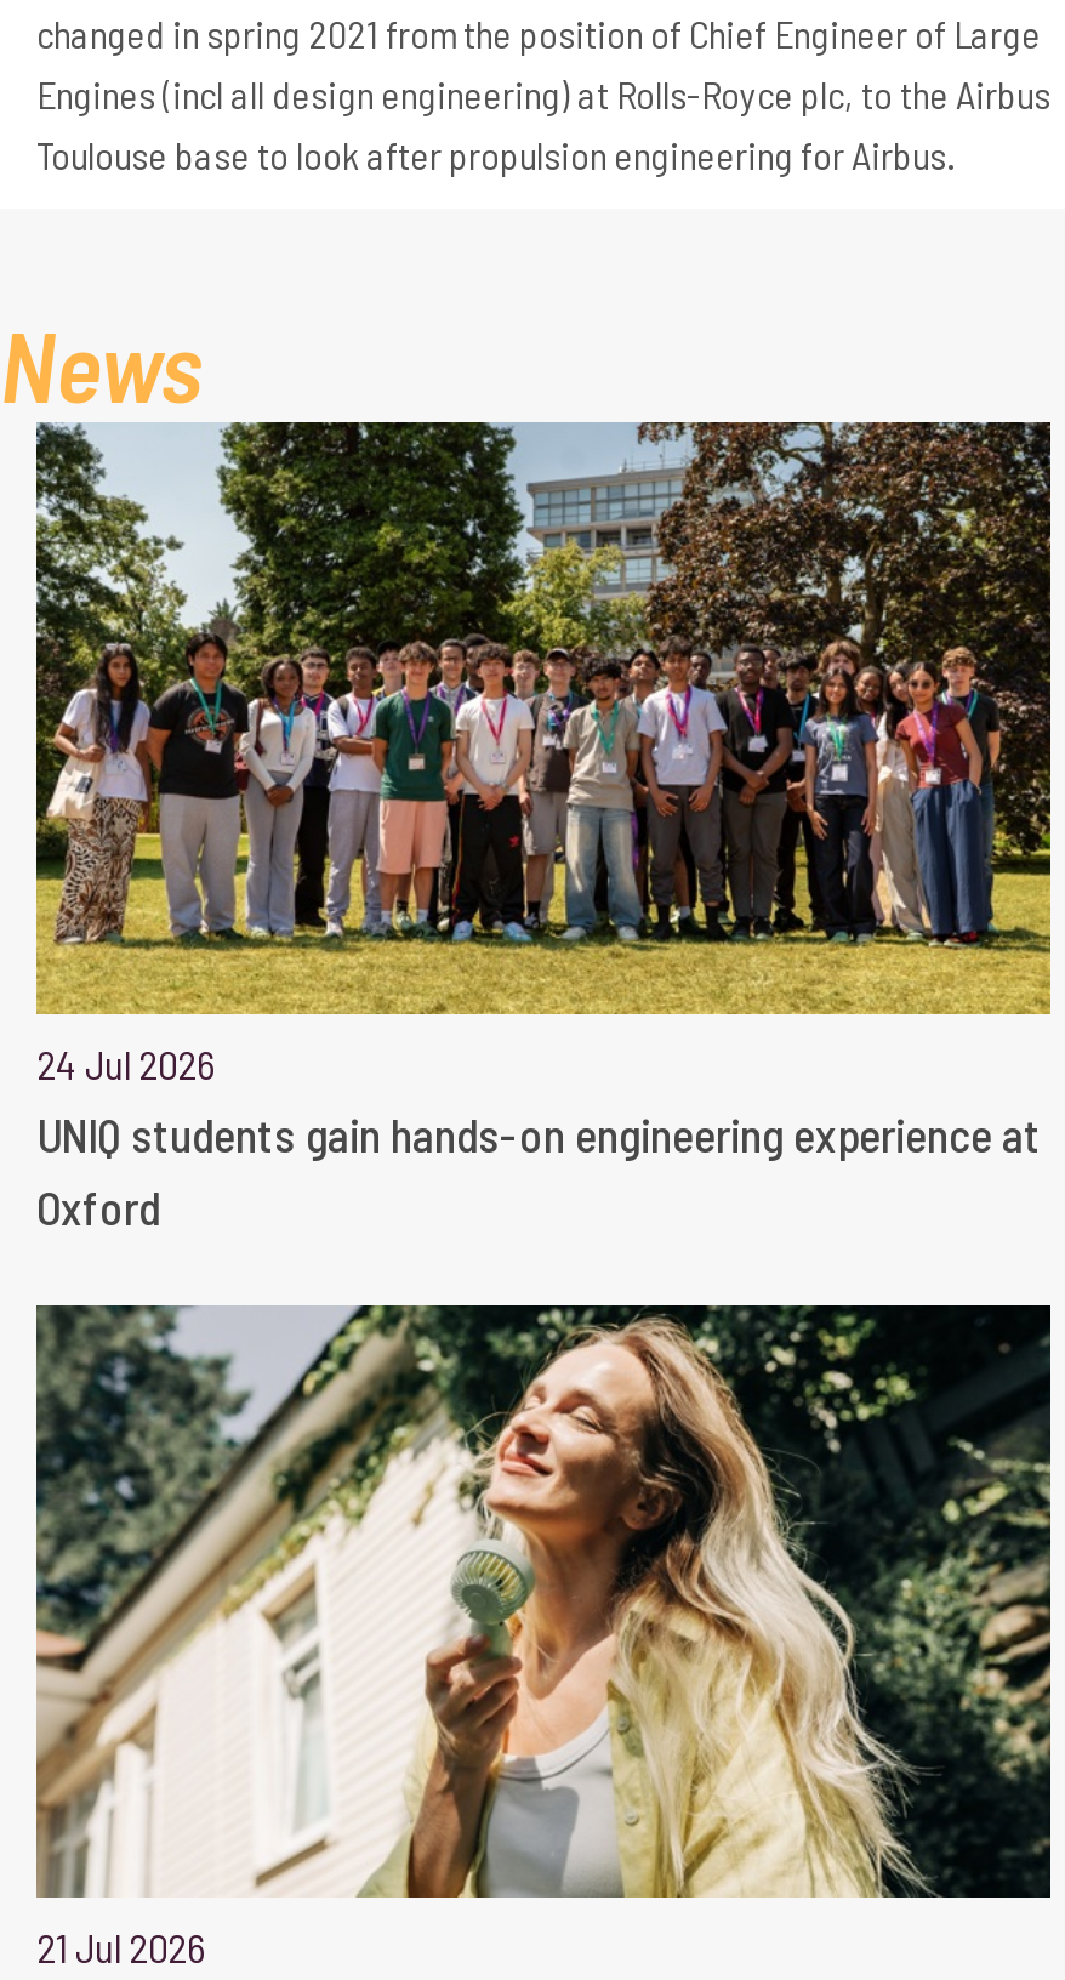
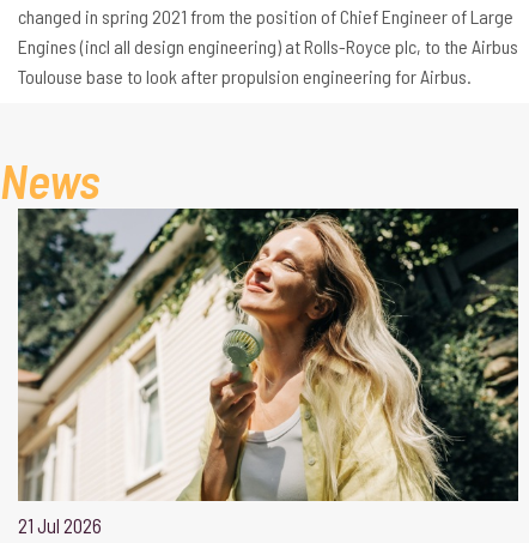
[34,420,1053,1235] [image] | 24 Jul 2026 | UNIQ students gain hands-on engineering experience at | Oxford -> none

